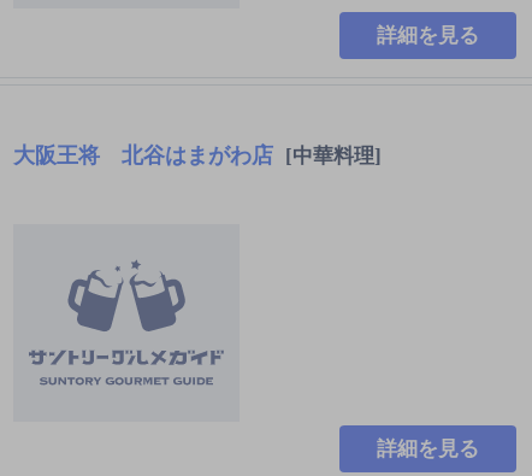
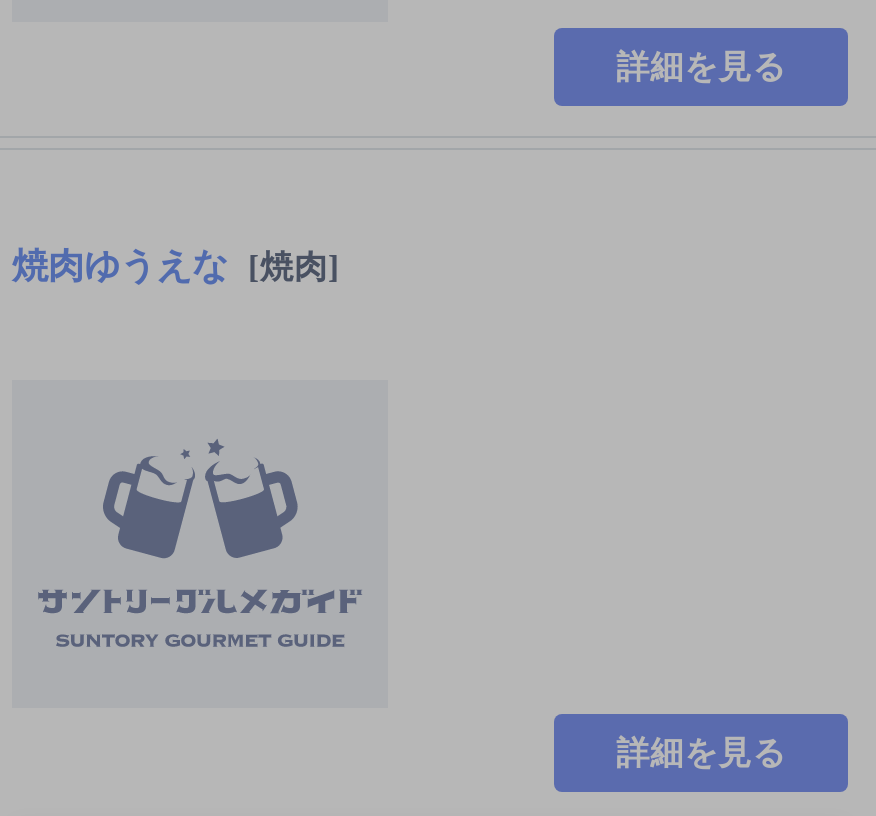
[13,144,382,168] 大阪王将 北谷はまがわ店 [中華料理] -> [12,245,340,285] 焼肉ゆうえな [焼肉]

